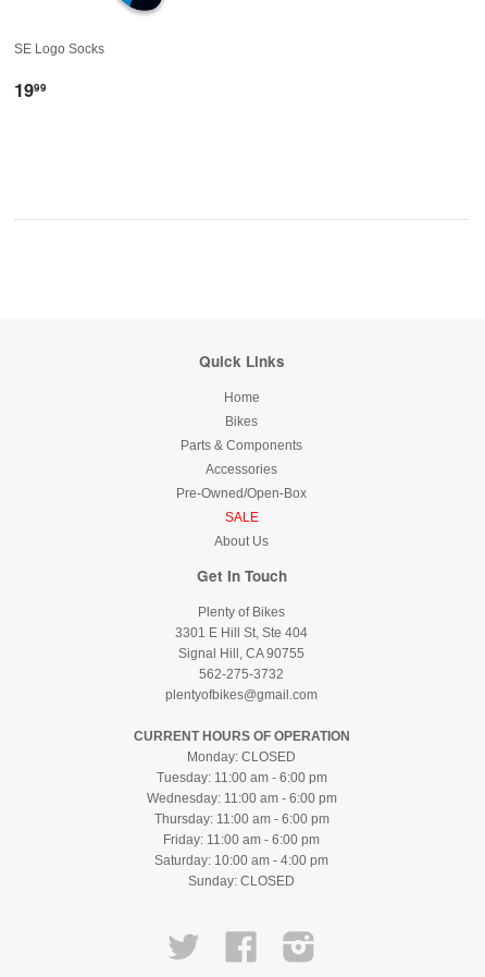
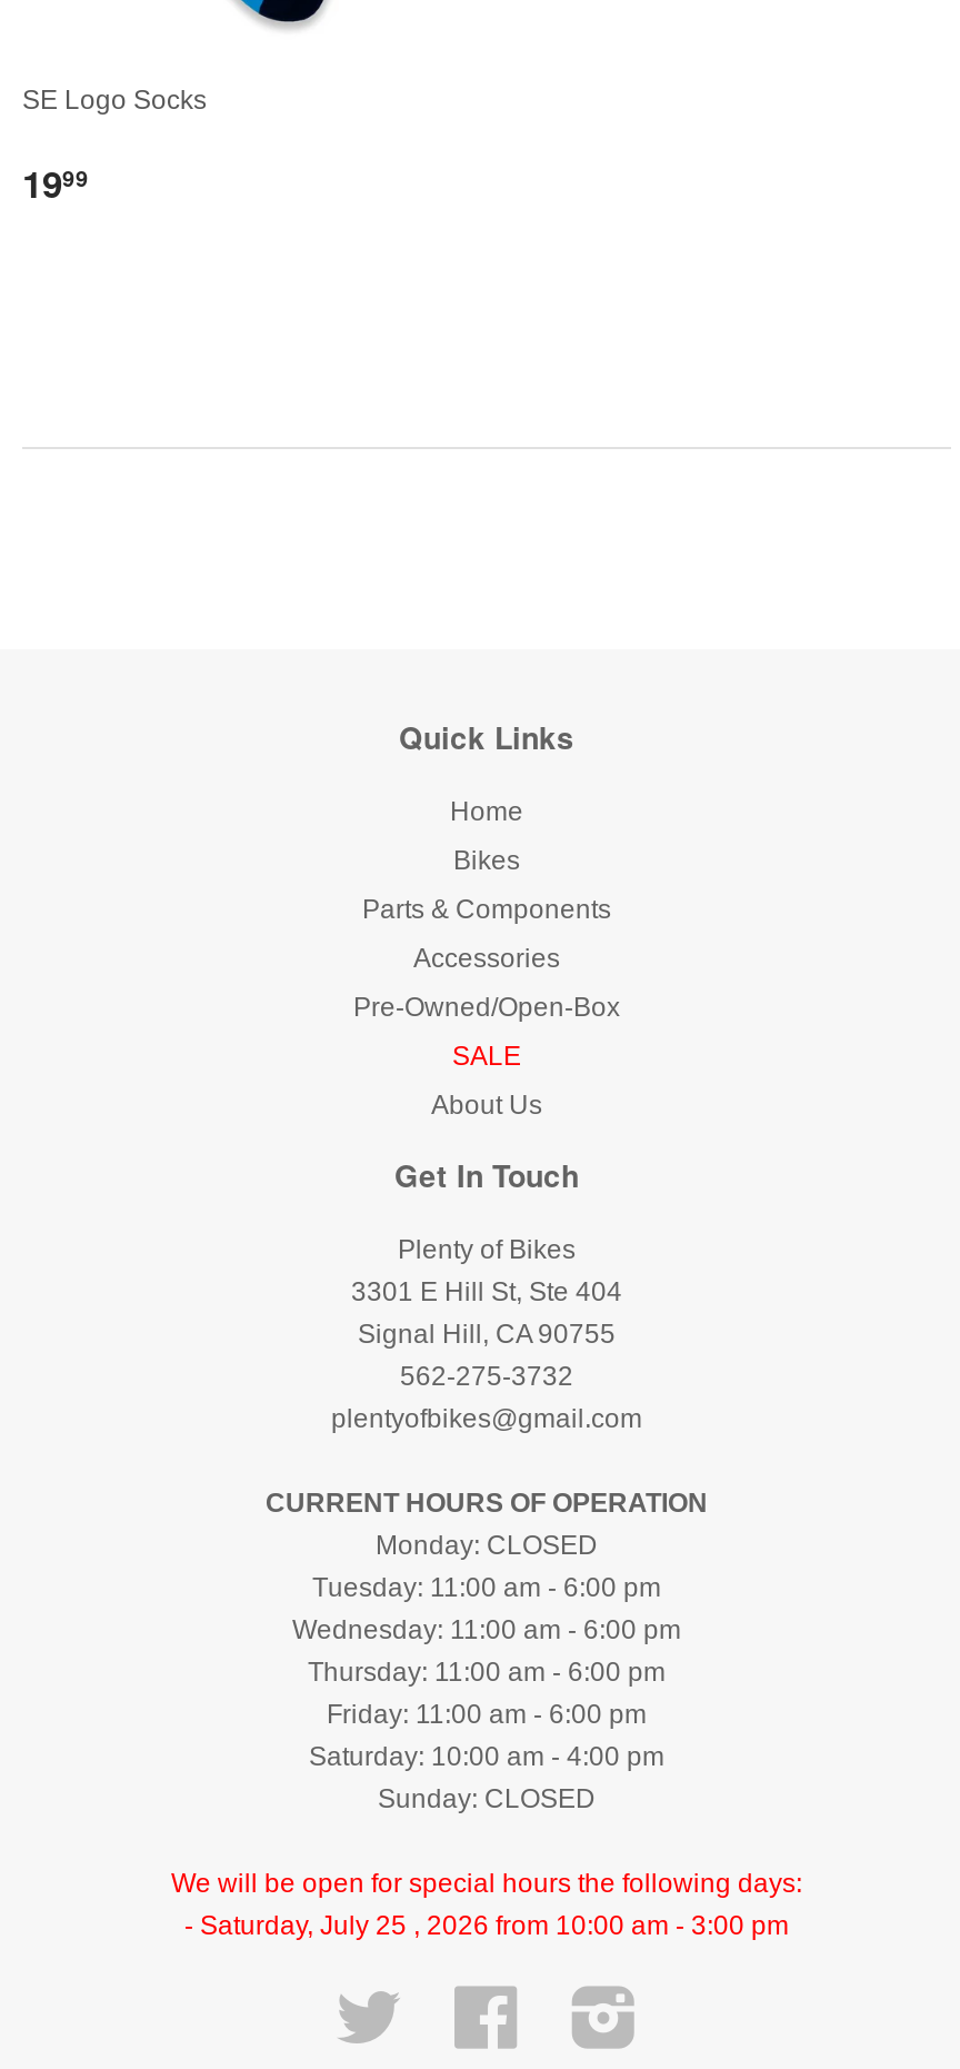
none -> [171,1867,802,1940] We will be open for special hours the following days: | - Saturday, July 25 , 2026 from 10:00 am - 3:00 pm

